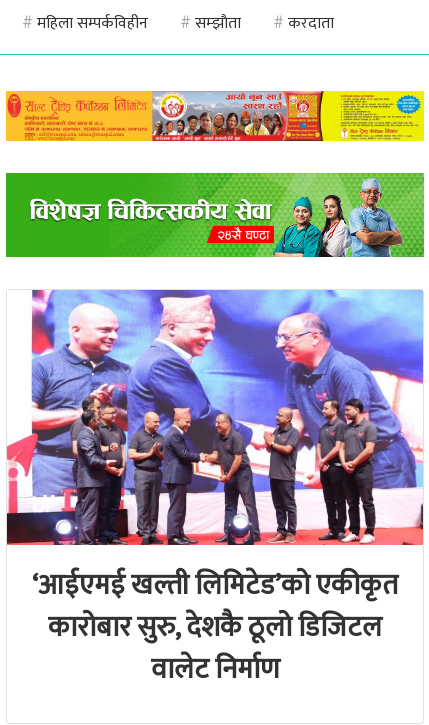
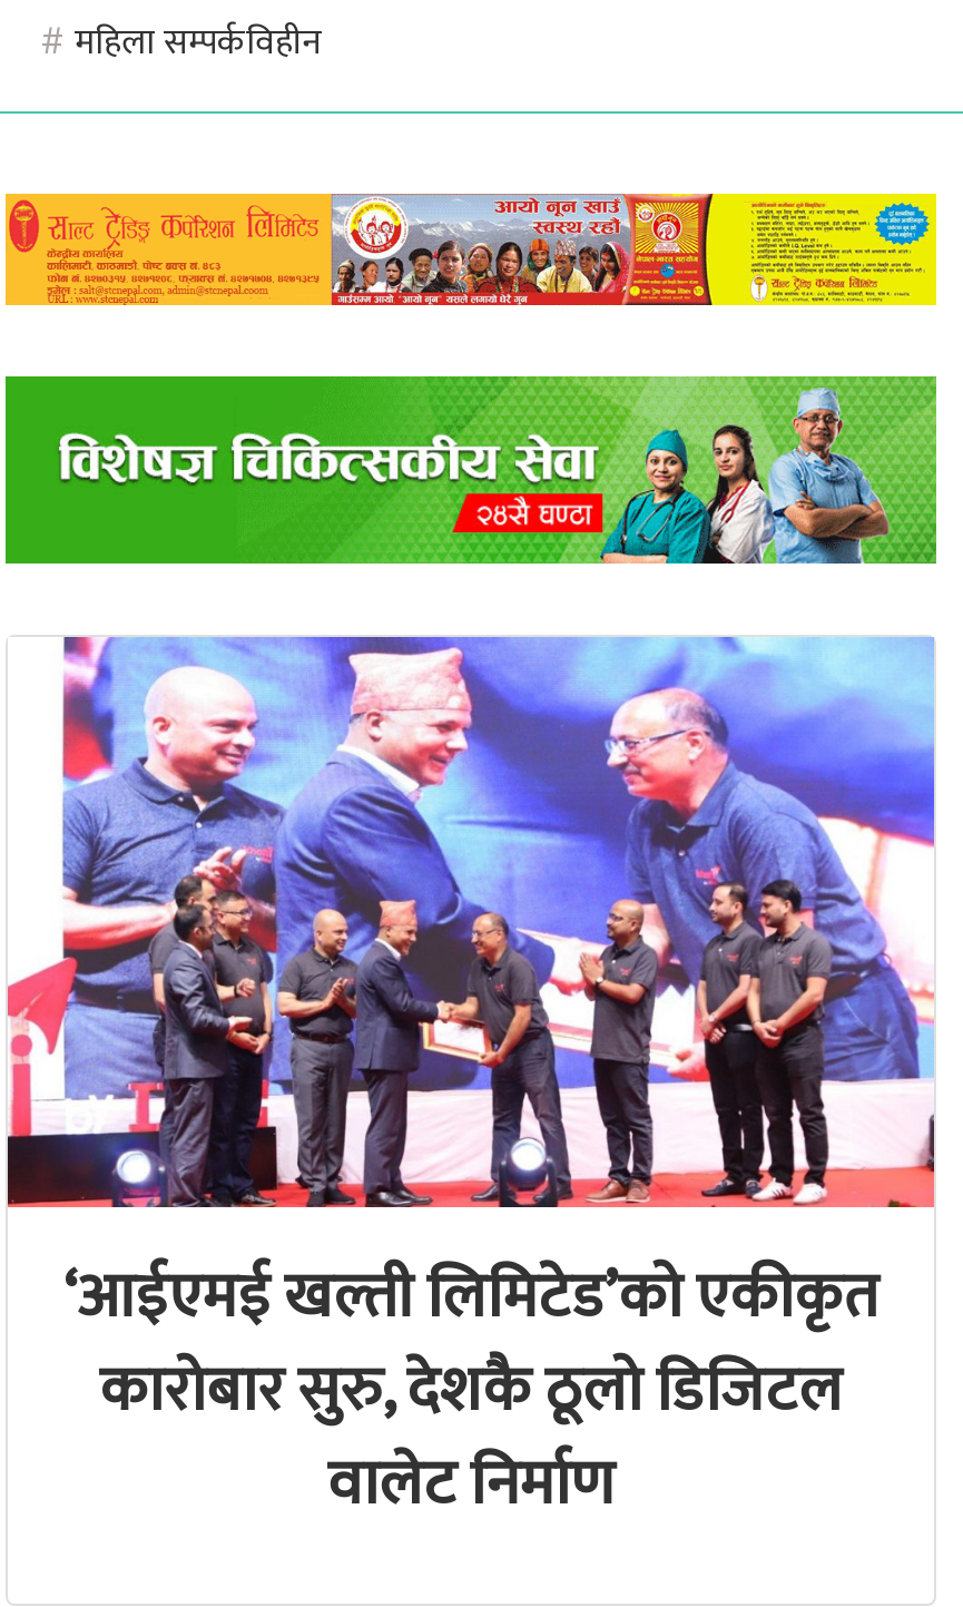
[180,10,334,37] # सम्झाैता | # करदाता -> none

